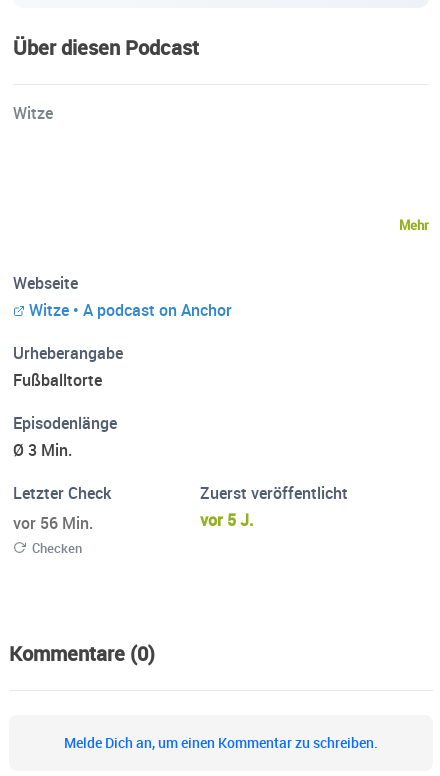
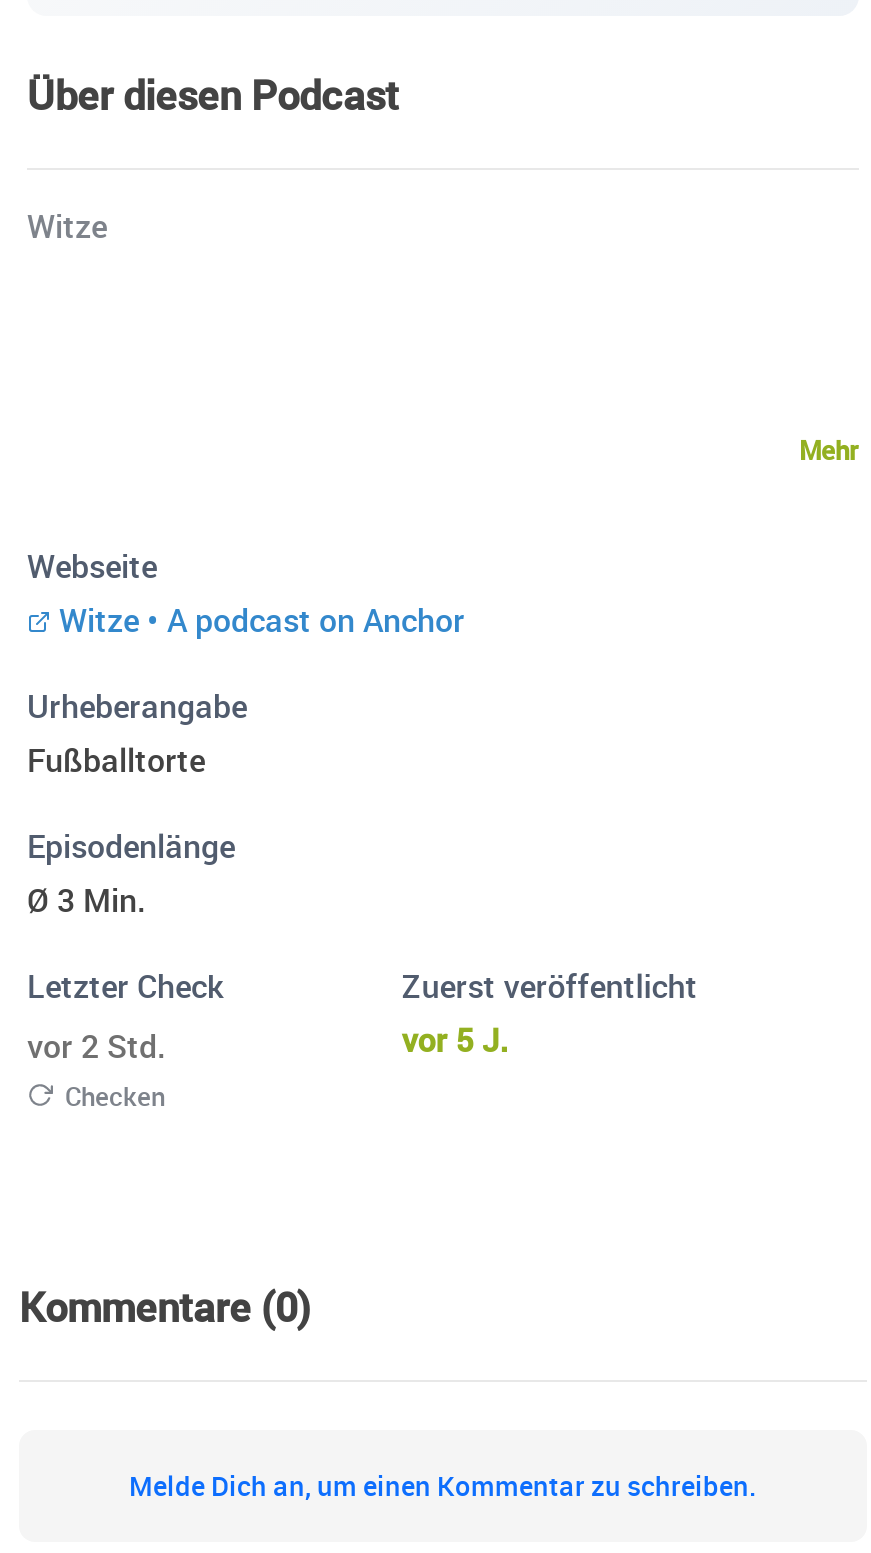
[13,512,93,534] vor 56 Min. -> [27,1024,165,1068] vor 2 Std.

